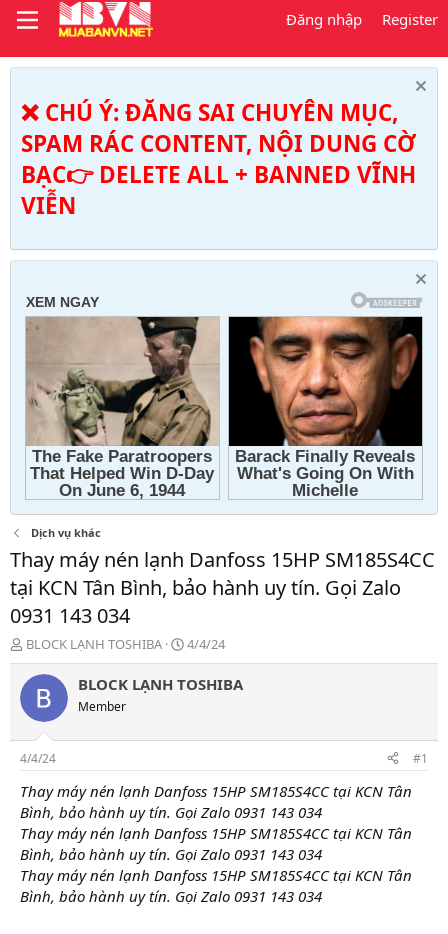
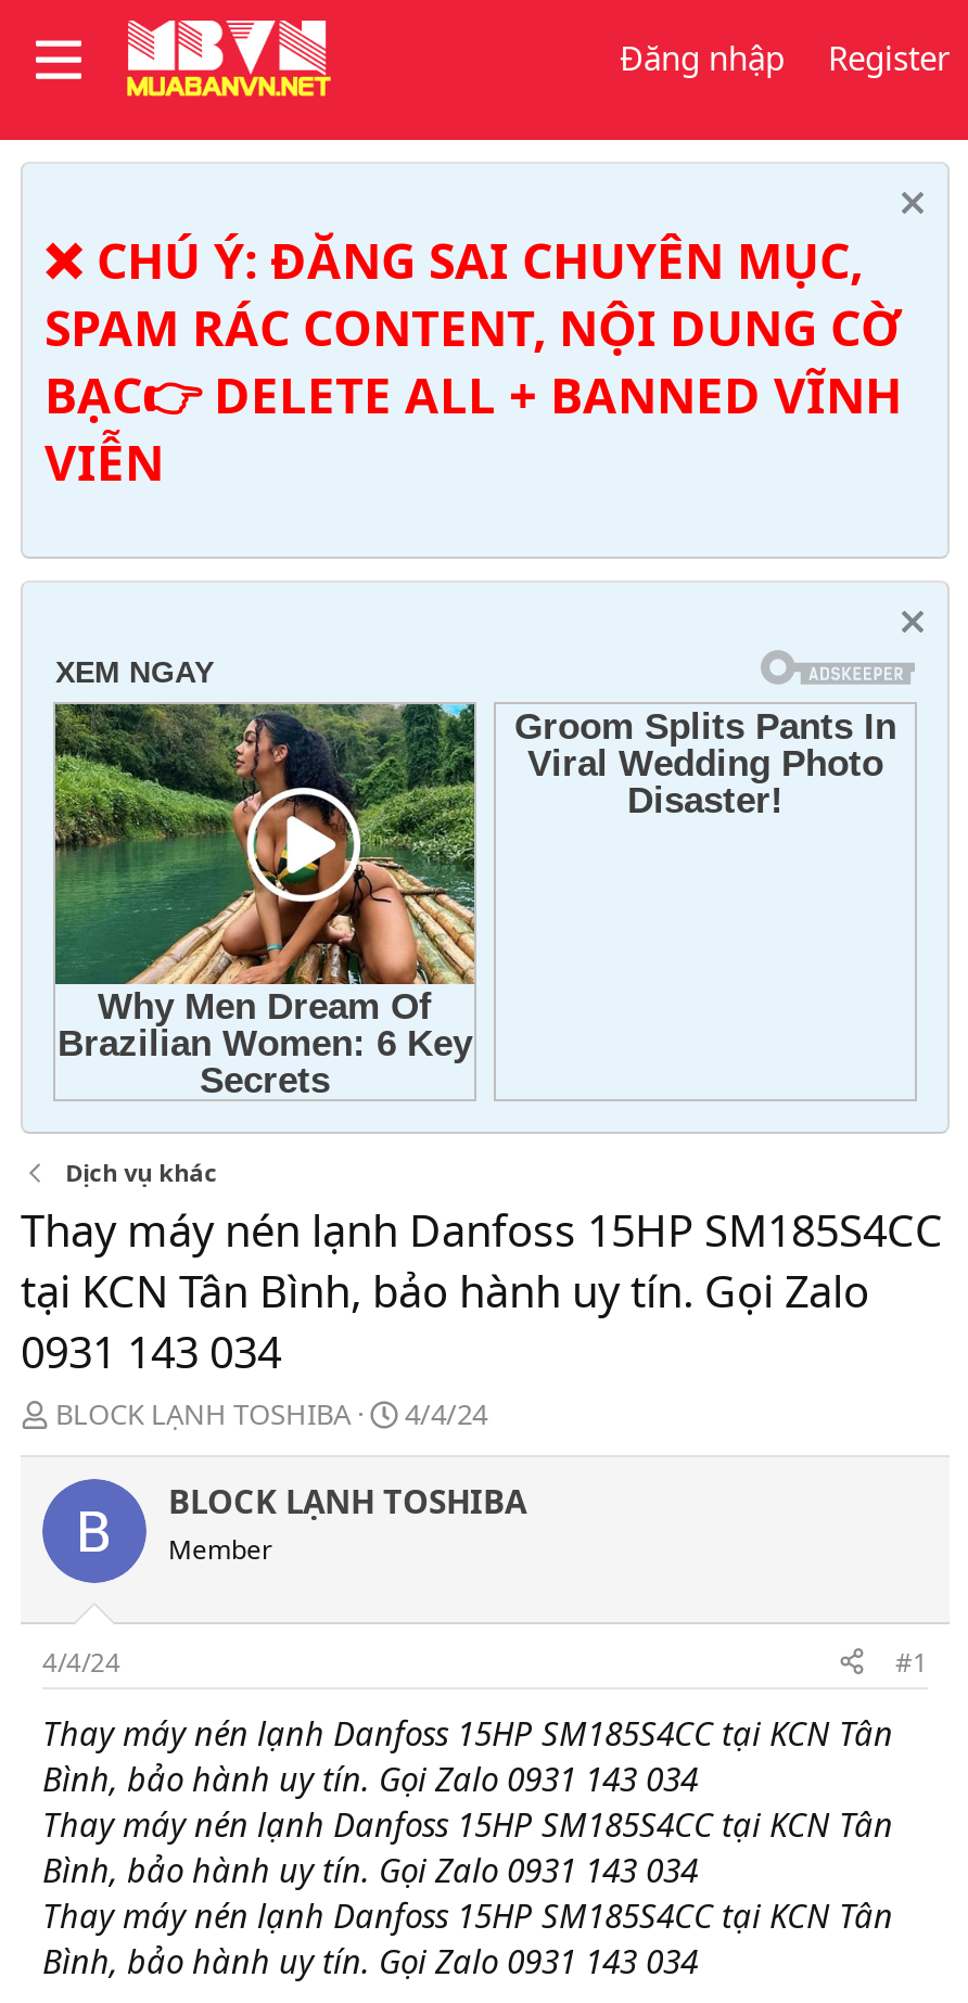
[25,316,219,499] [image] -> [53,702,476,1097] [image]
[228,316,423,497] [image] -> [496,704,915,1093] [image]

